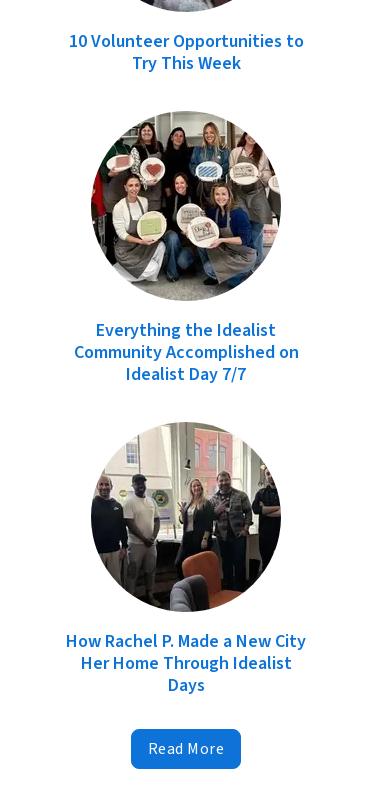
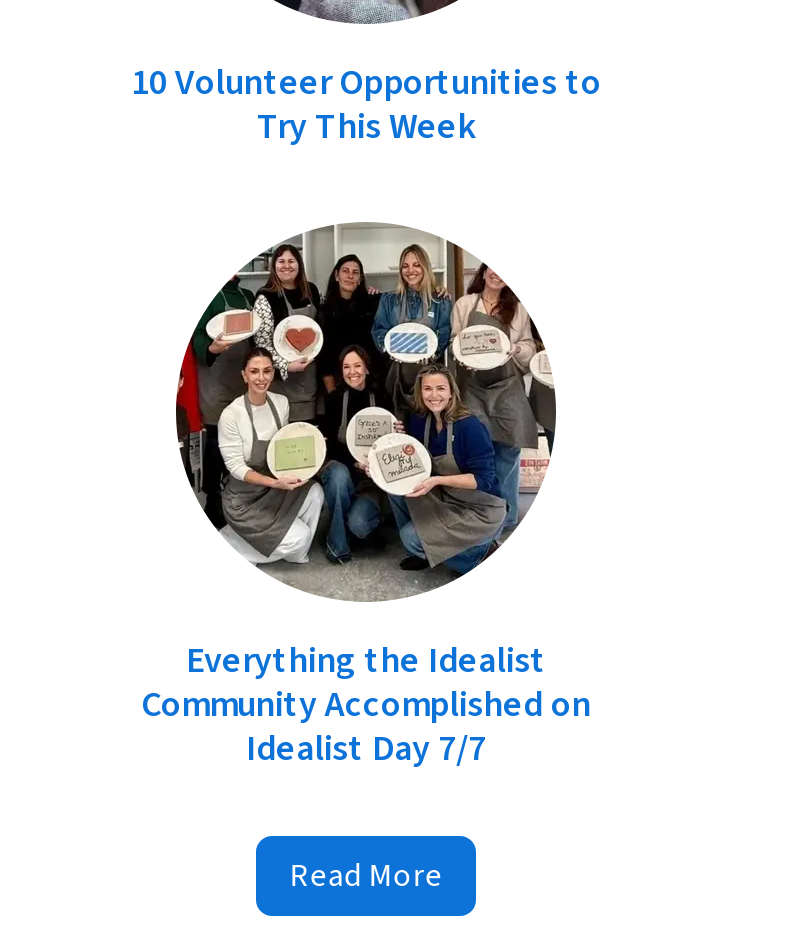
[66,424,306,698] [image] | How Rachel P. Made a New City | Her Home Through Idealist | Days -> none

